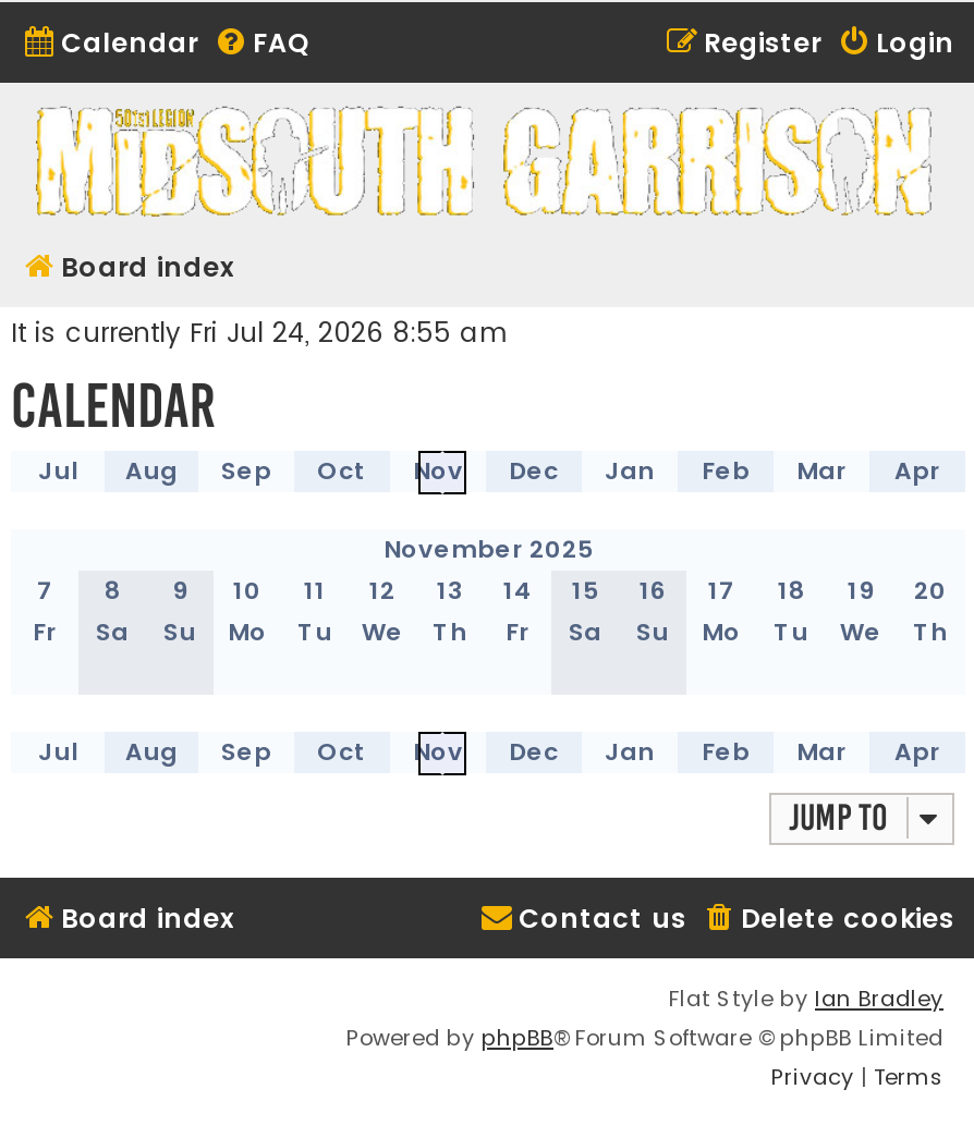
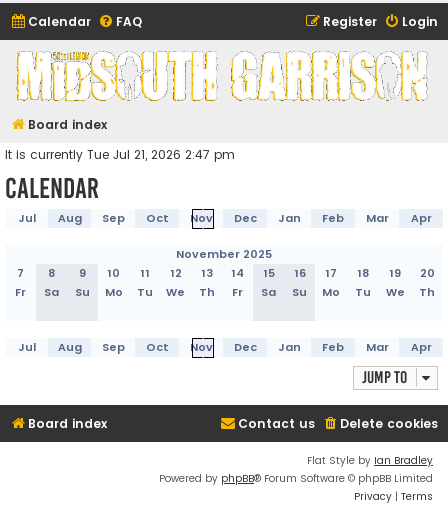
[11,314,508,351] It is currently Fri Jul 24, 2026 8:55 am -> [5,146,235,163] It is currently Tue Jul 21, 2026 2:47 pm

